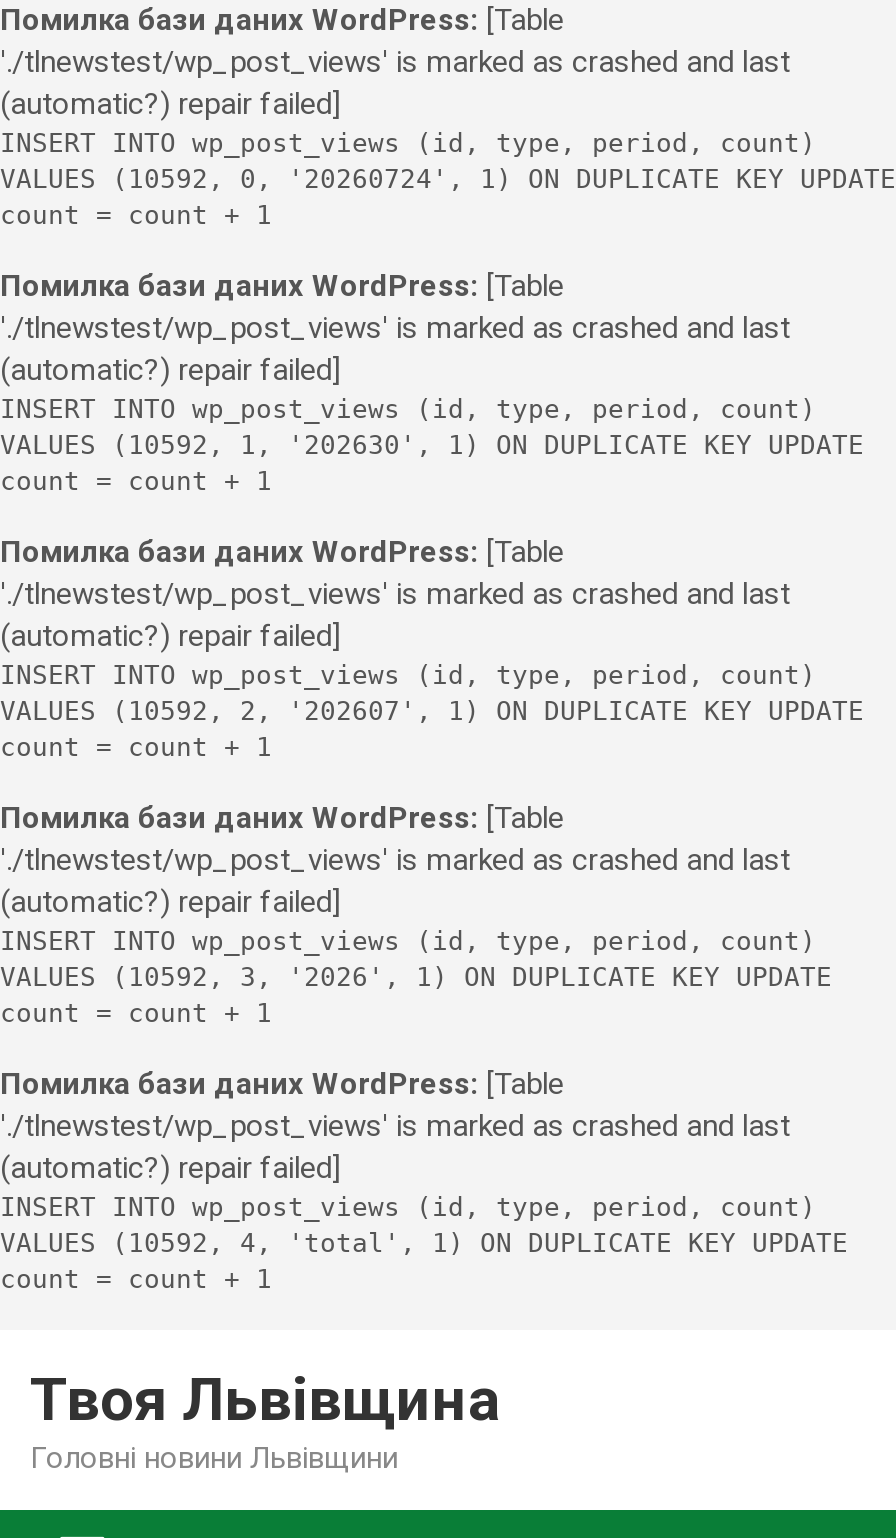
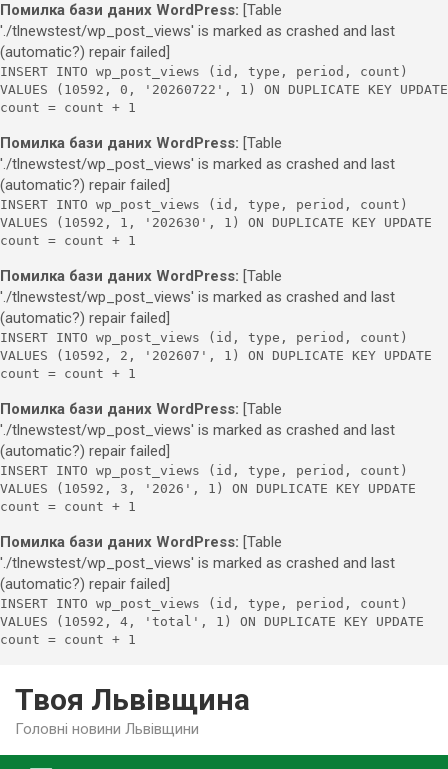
[0,164,896,194] VALUES (10592, 0, '20260724', 1) ON DUPLICATE KEY UPDATE -> [0,82,448,97] VALUES (10592, 0, '20260722', 1) ON DUPLICATE KEY UPDATE

